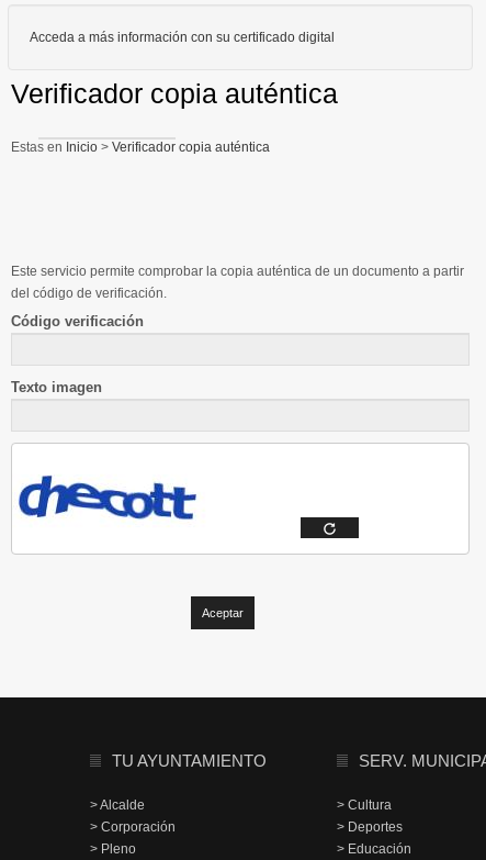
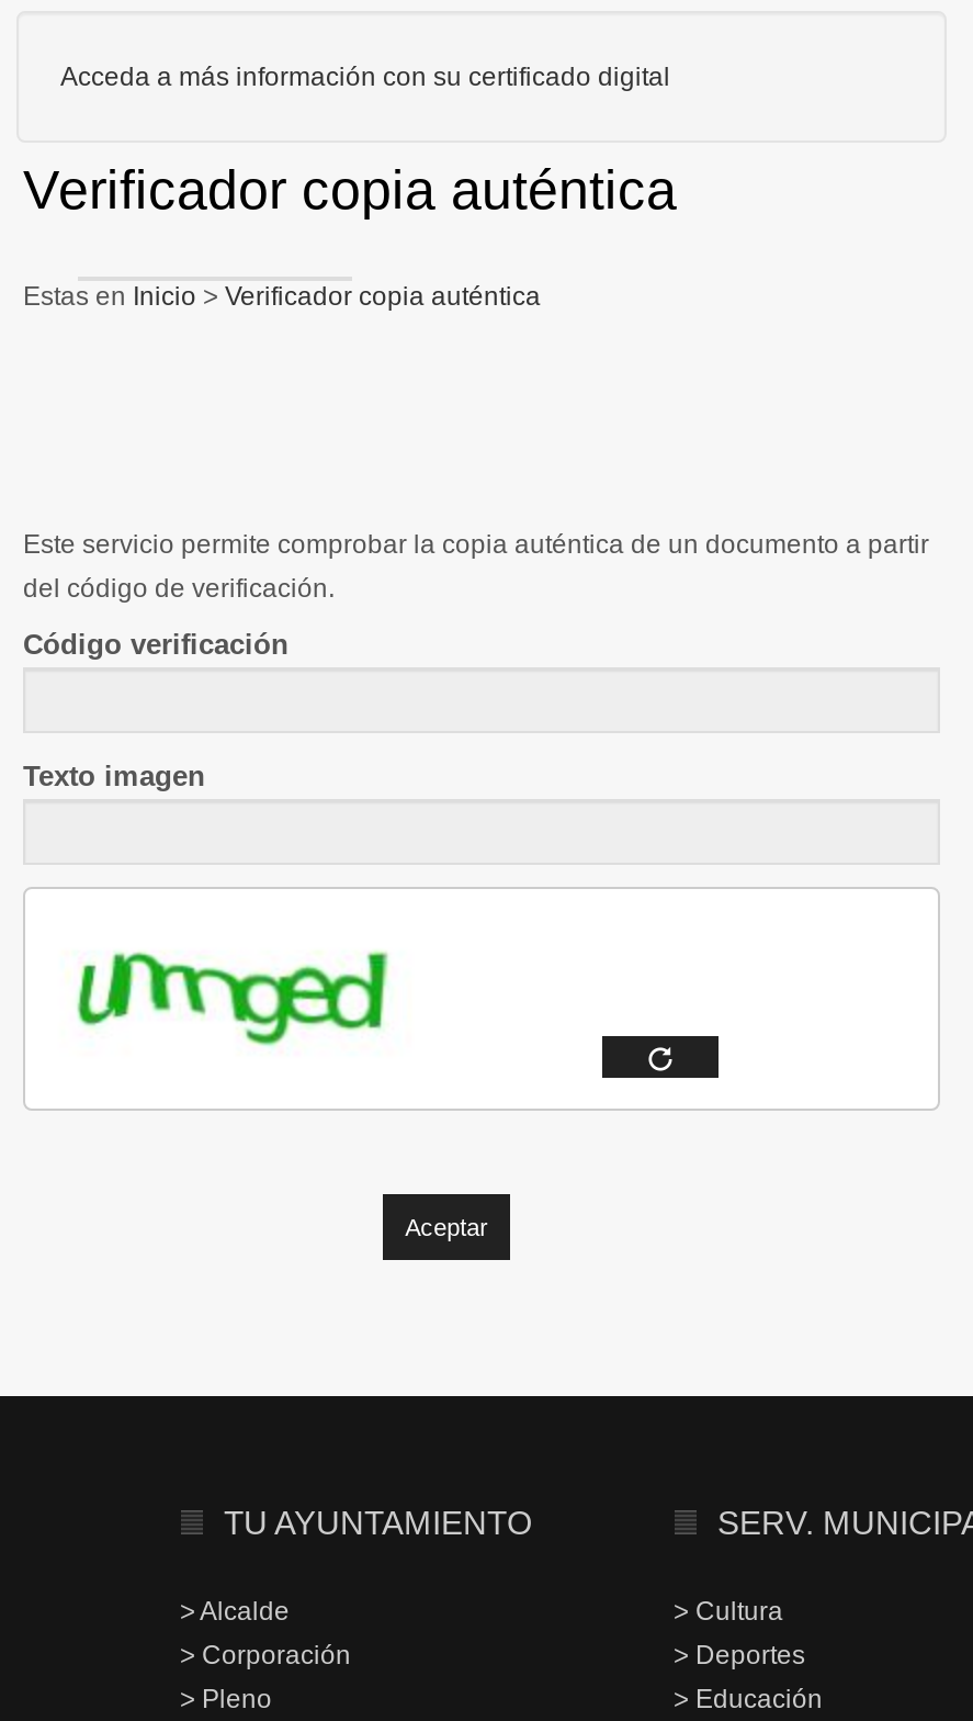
[18,474,197,522] [image] -> [38,951,394,1047] [image]

